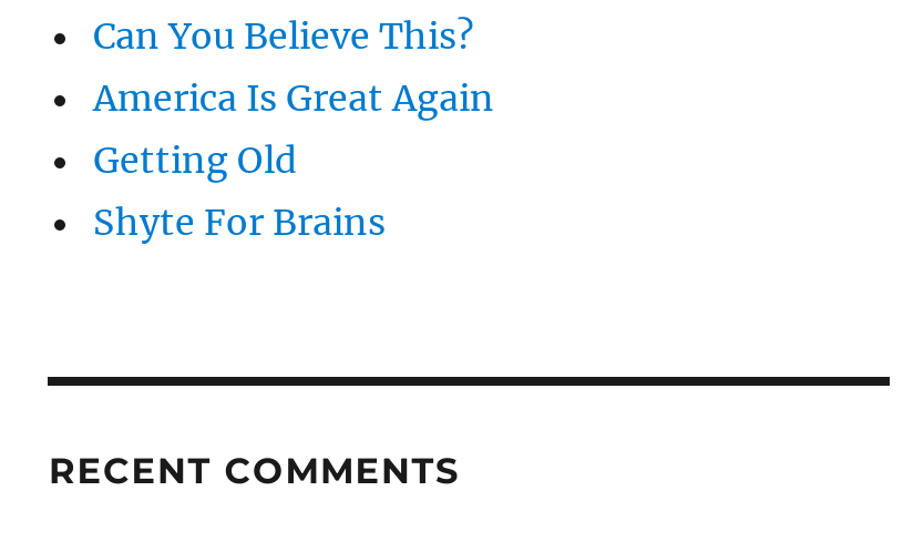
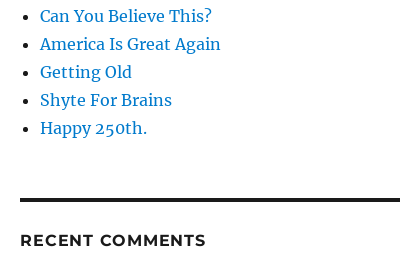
none -> [40,118,147,138] Happy 250th.

